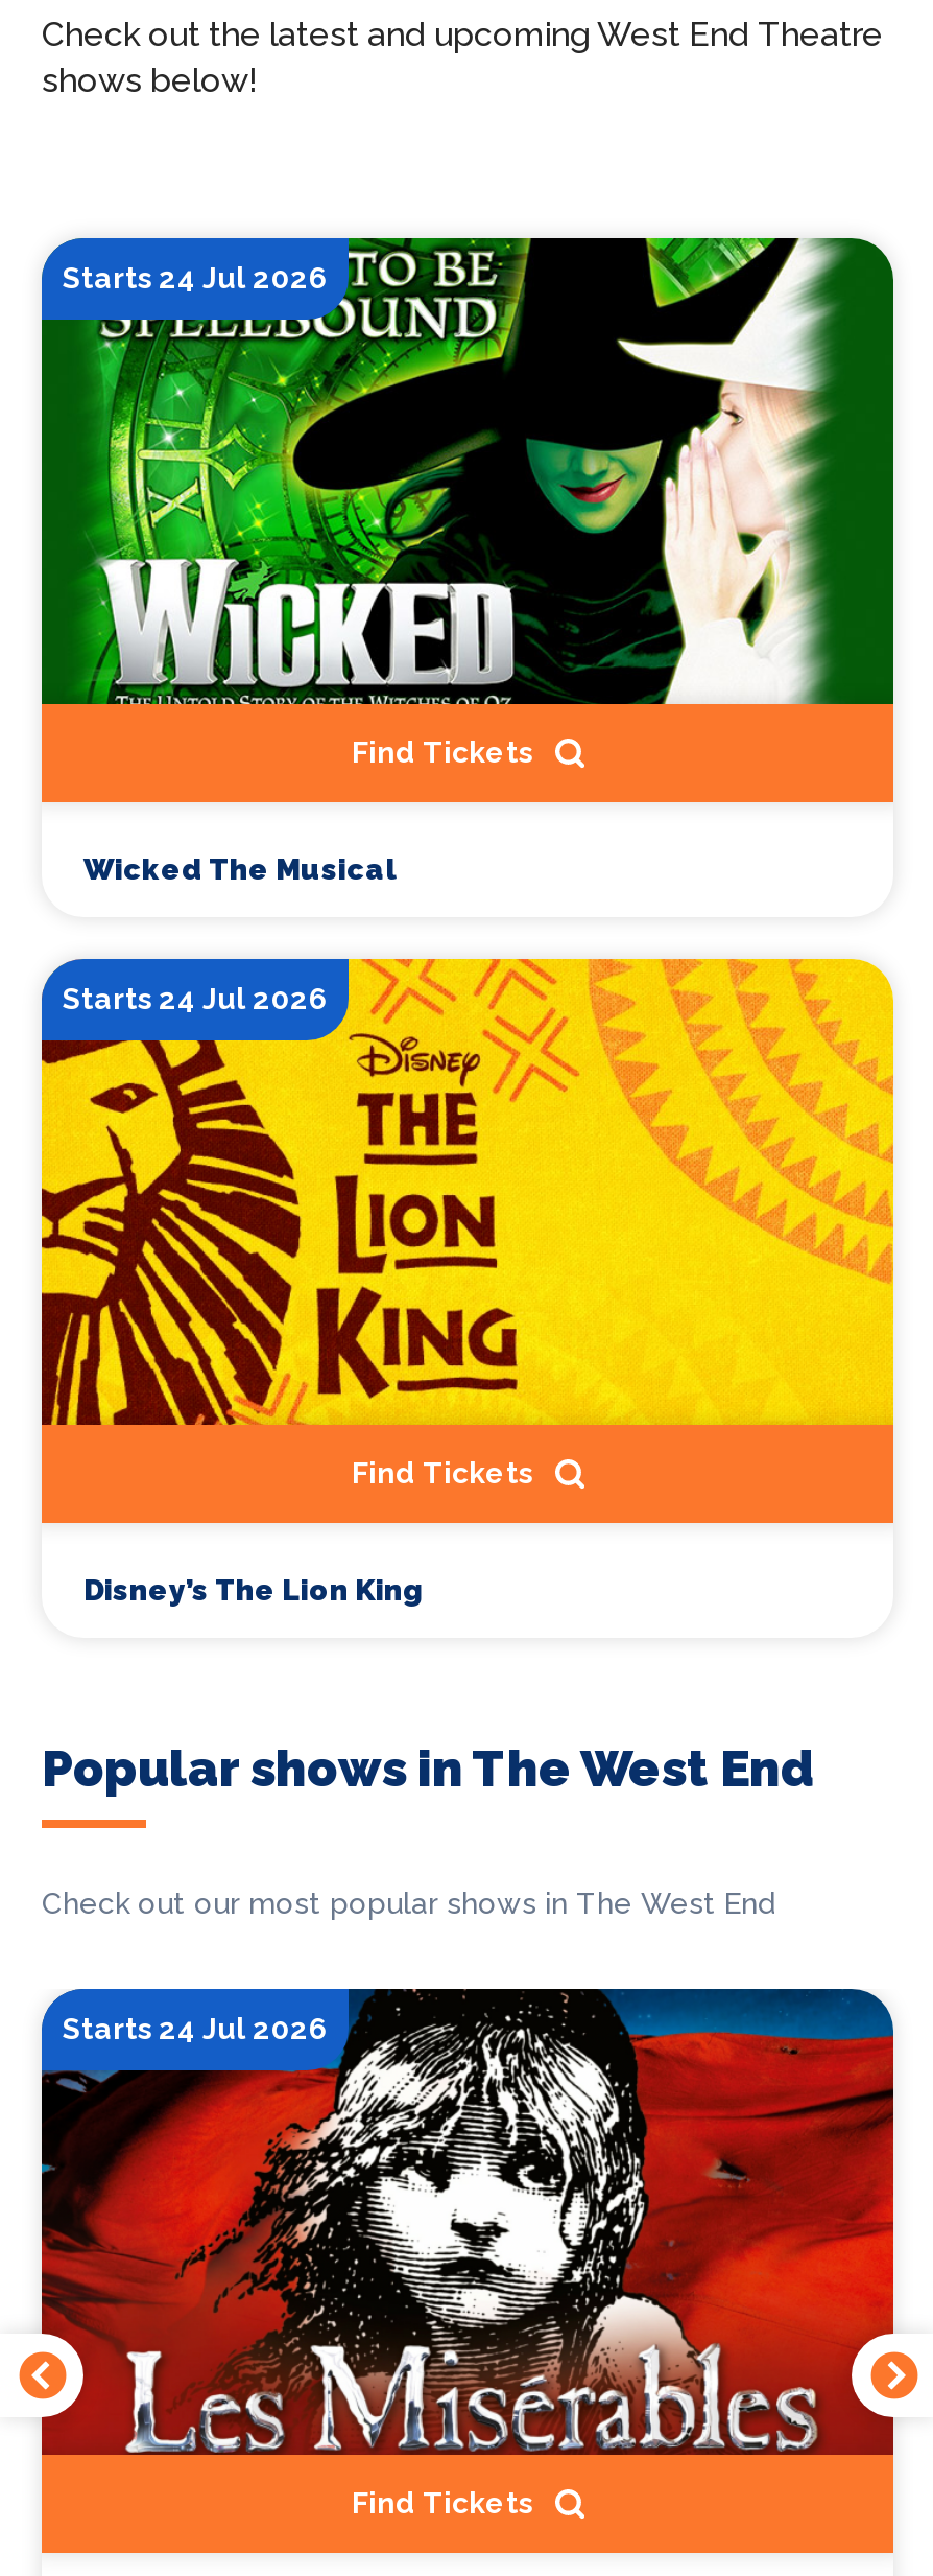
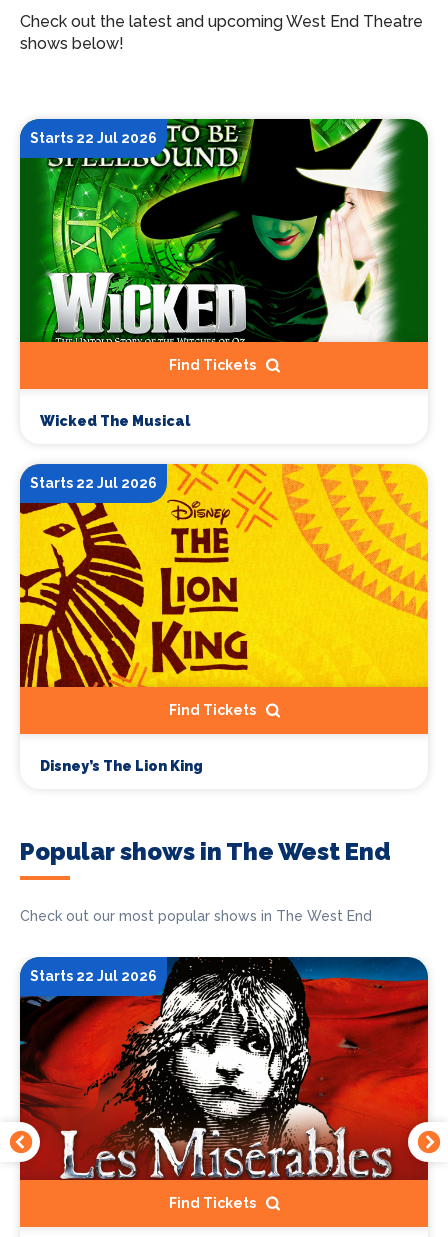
[63,261,328,295] Starts 24 Jul 2026 -> [30,130,157,146] Starts 22 Jul 2026
[63,982,328,1016] Starts 24 Jul 2026 -> [30,475,157,491] Starts 22 Jul 2026
[63,2013,328,2046] Starts 24 Jul 2026 -> [30,968,157,984] Starts 22 Jul 2026

